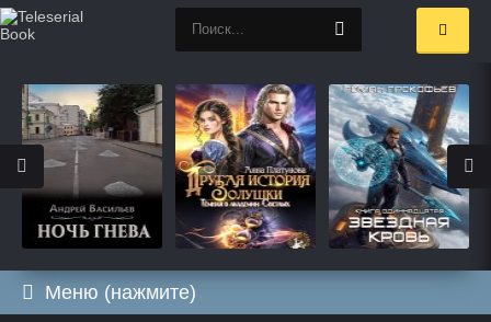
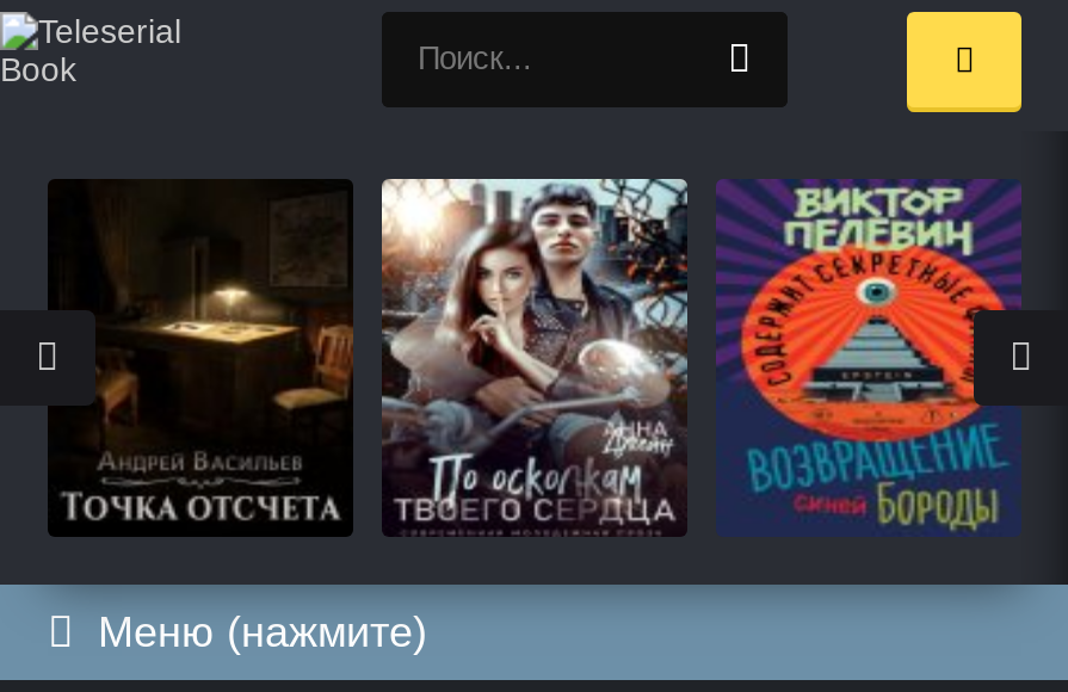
[21,83,163,241] [image] -> [48,179,353,523] [image]
[174,84,317,250] [image] -> [379,177,687,537] [image]
[328,83,470,250] [image] -> [716,179,1021,537] [image]

